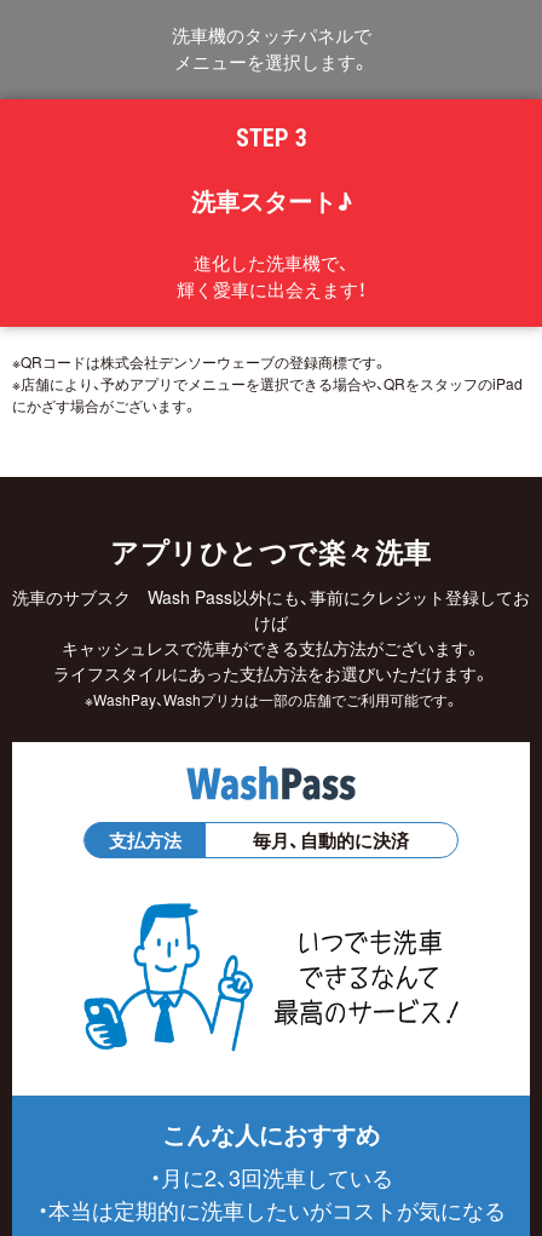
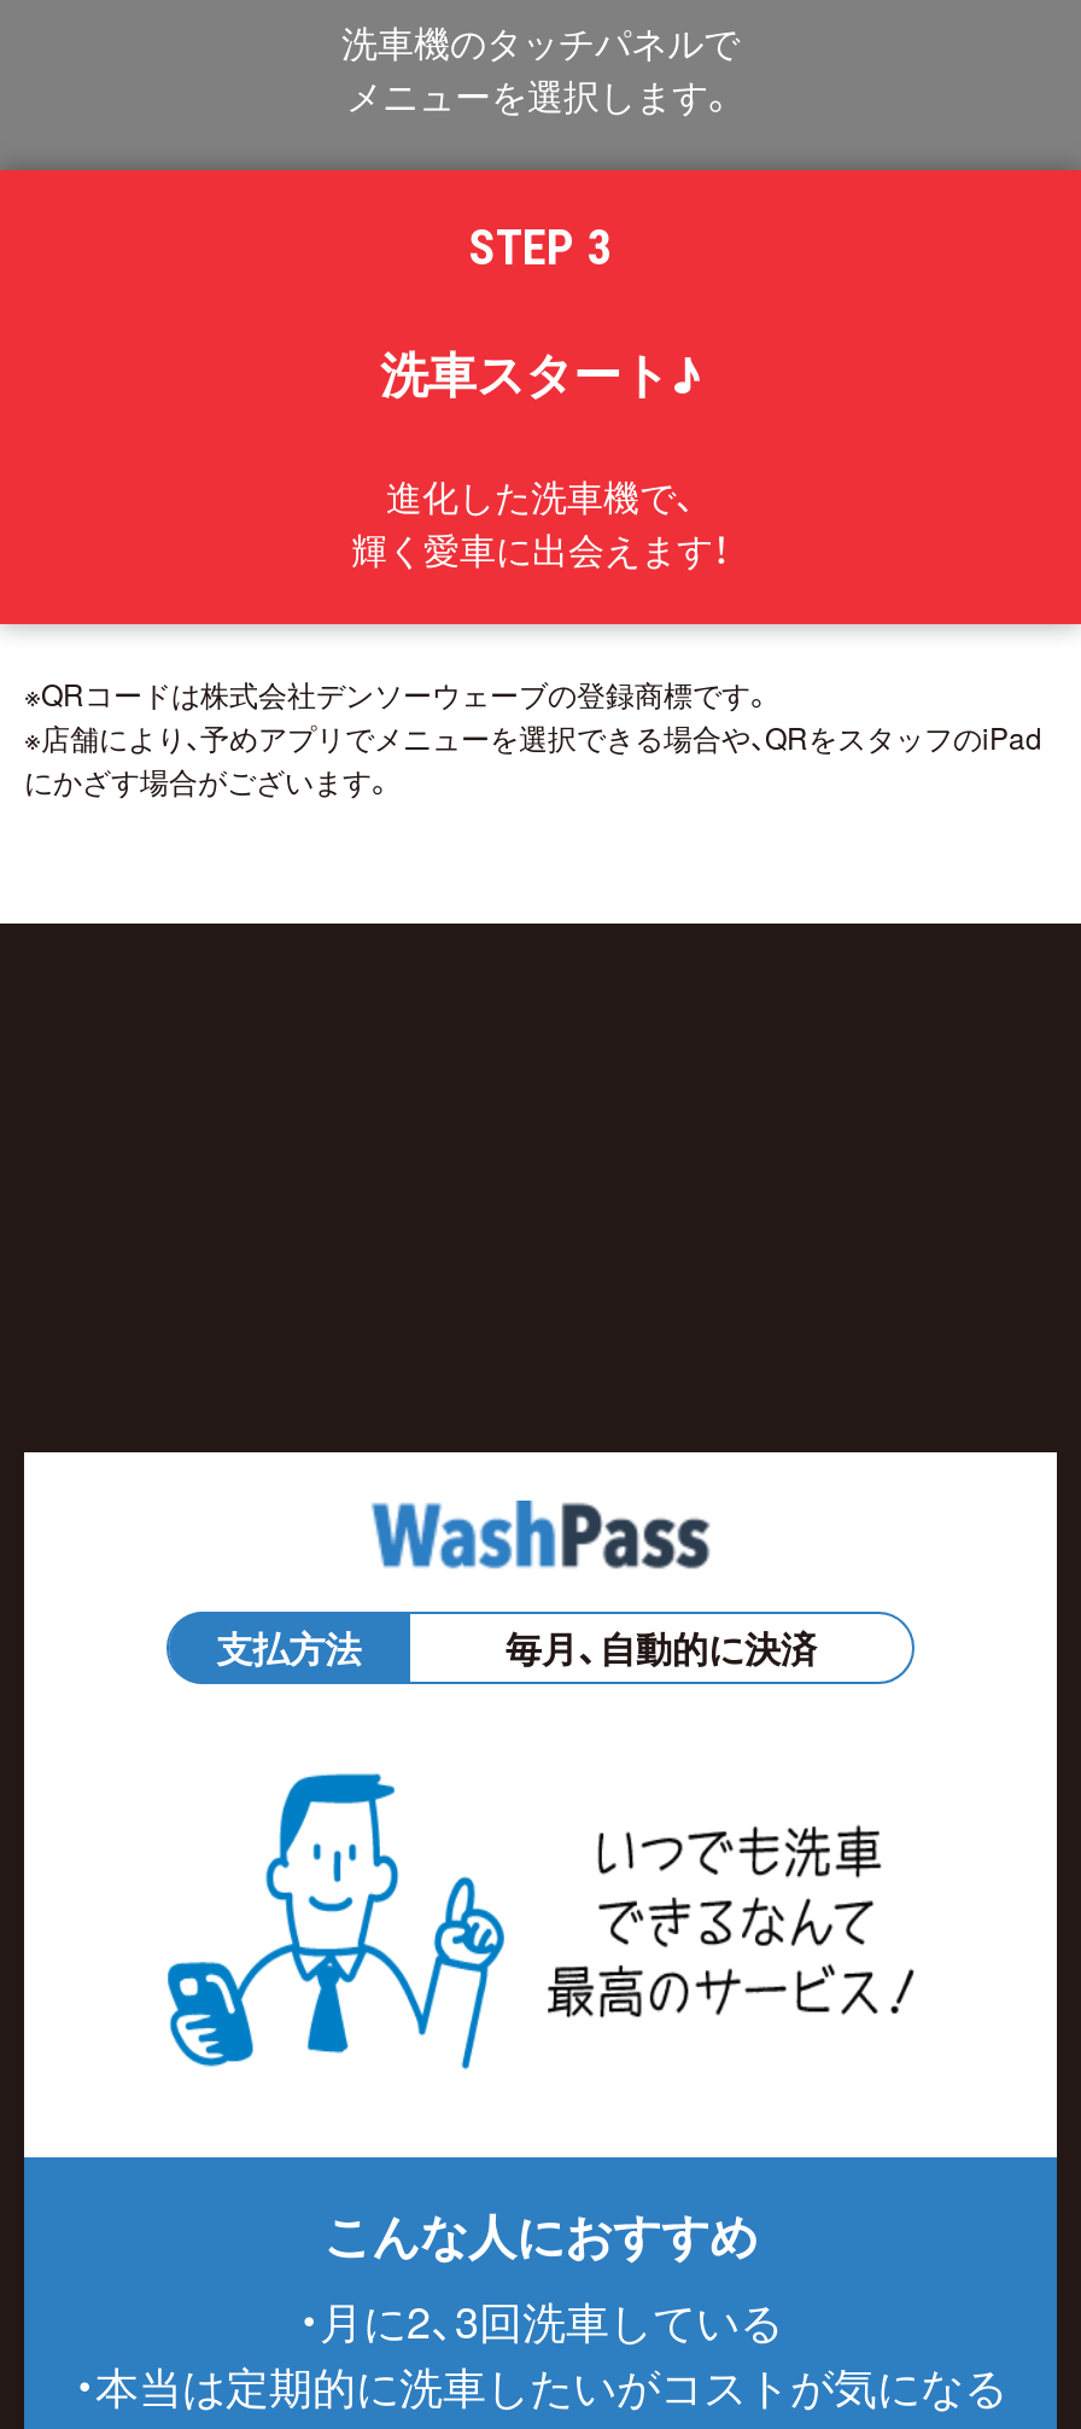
[12,531,530,709] アプリひとつで楽々洗車 | 洗車のサブスク Wash Pass以外にも、事前にクレジット登録してお | けば | キャッシュレスで洗車ができる支払方法がございます。 | ライフスタイルにあった支払方法をお選びいただけます。 | ※WashPay、Washプリカは一部の店舗でご利用可能です。 -> none

